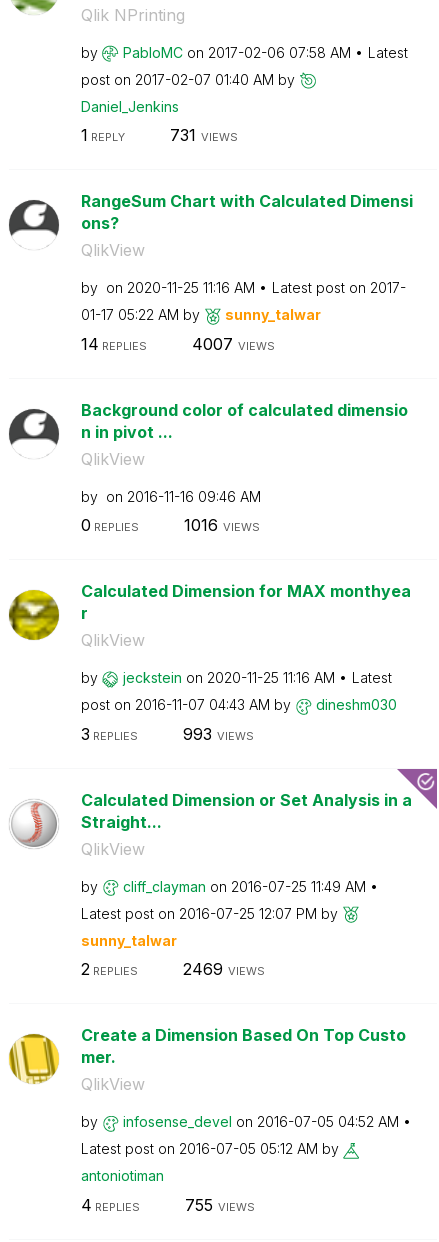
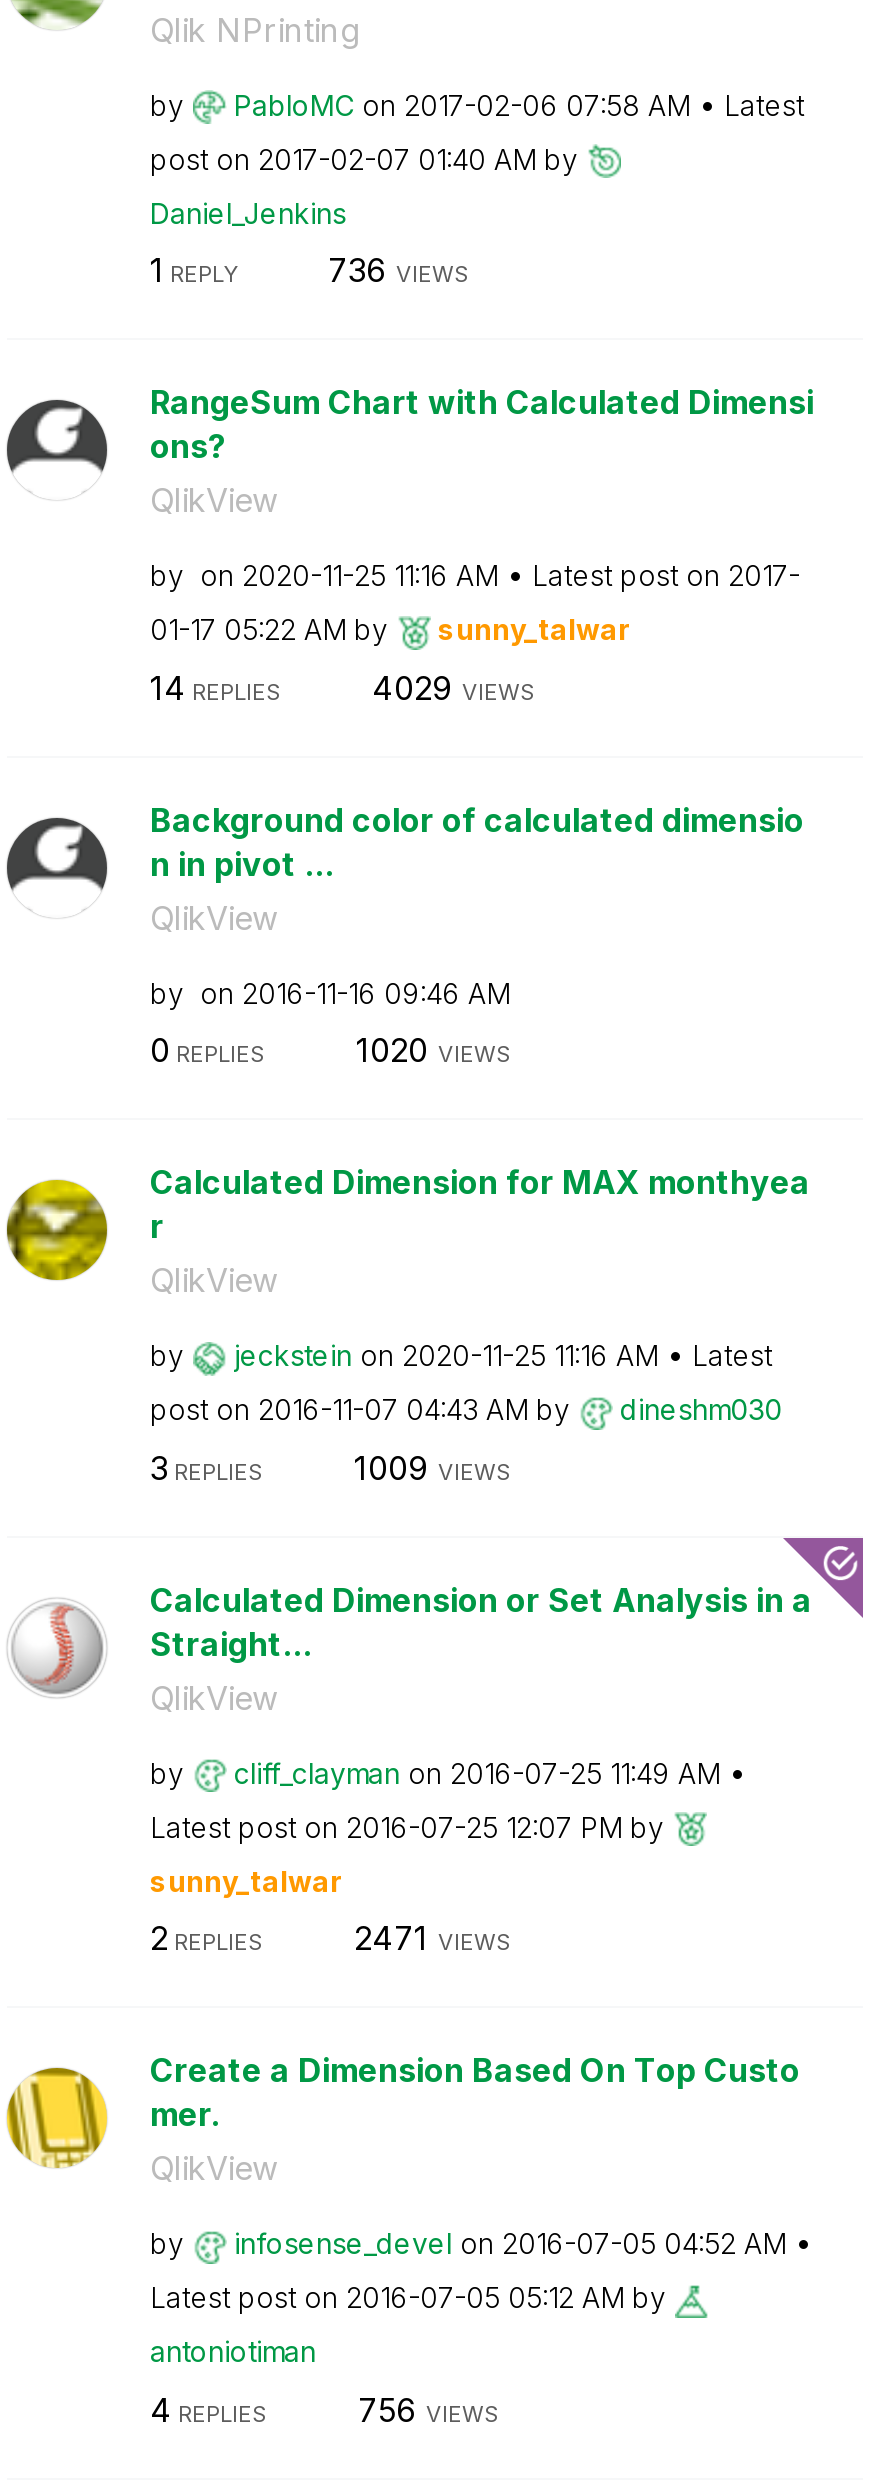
[169,125,237,145] 731 VIEWS -> [328,250,470,290] 736 VIEWS
[191,333,274,353] 4007 VIEWS -> [372,667,536,707] 4029 VIEWS
[183,515,259,535] 1016 VIEWS -> [356,1030,512,1070] 1020 VIEWS
[182,723,253,743] 993 VIEWS -> [354,1447,512,1487] 1009 VIEWS
[182,959,264,979] 2469 VIEWS -> [354,1918,512,1958] 2471 VIEWS
[184,1194,254,1214] 755 VIEWS -> [358,2389,500,2429] 756 VIEWS

